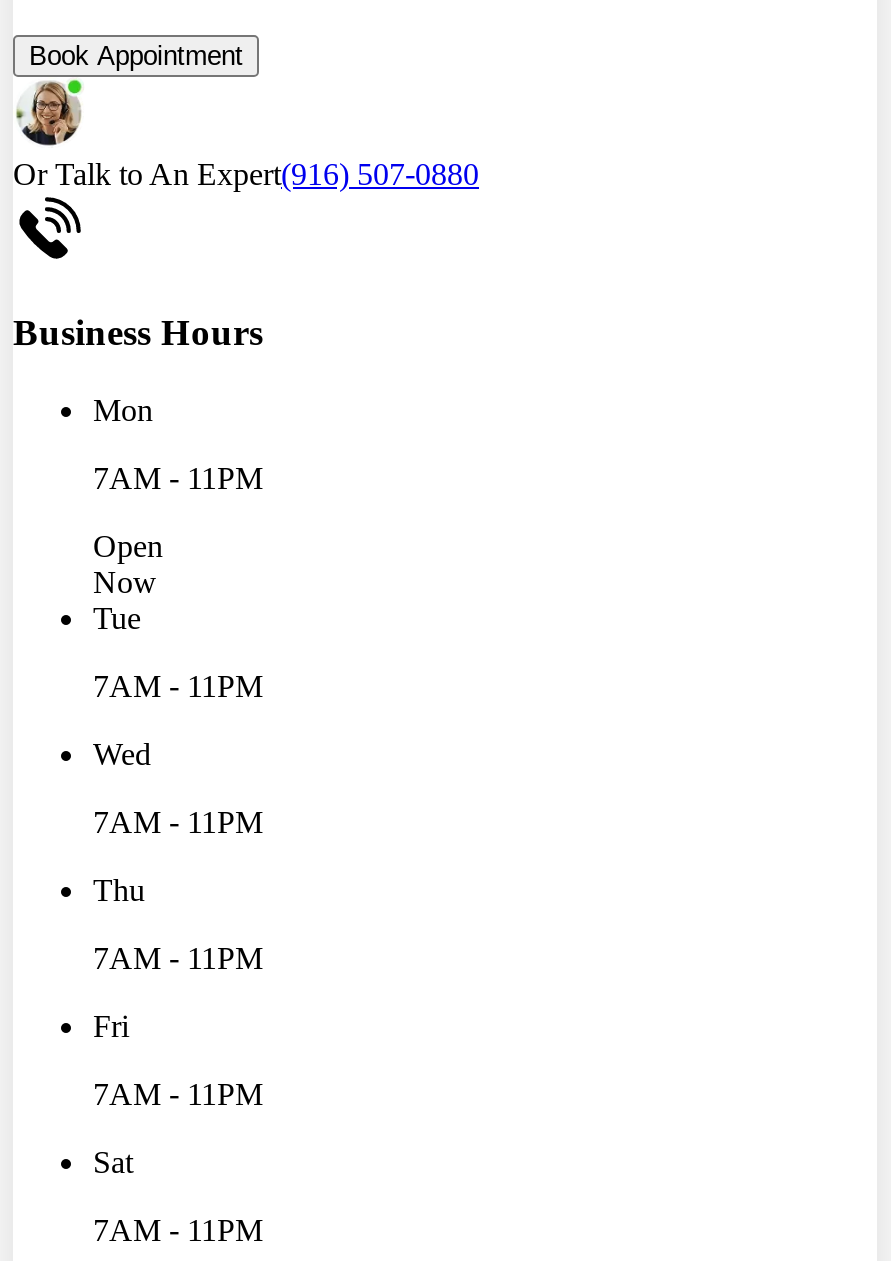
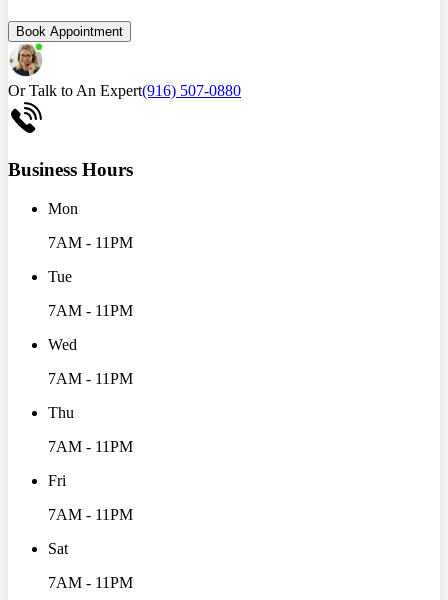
[93,528,163,598] Open | Now -> none

